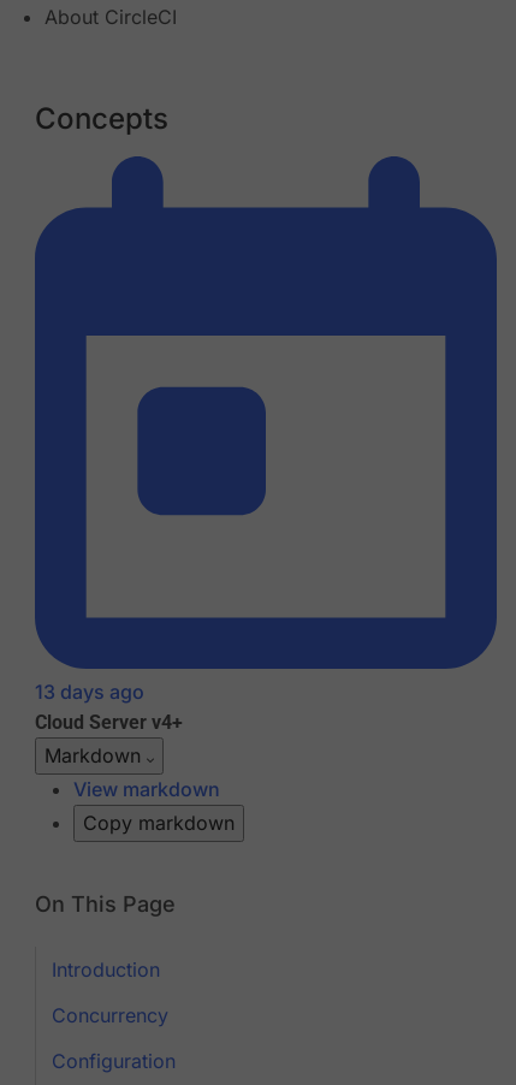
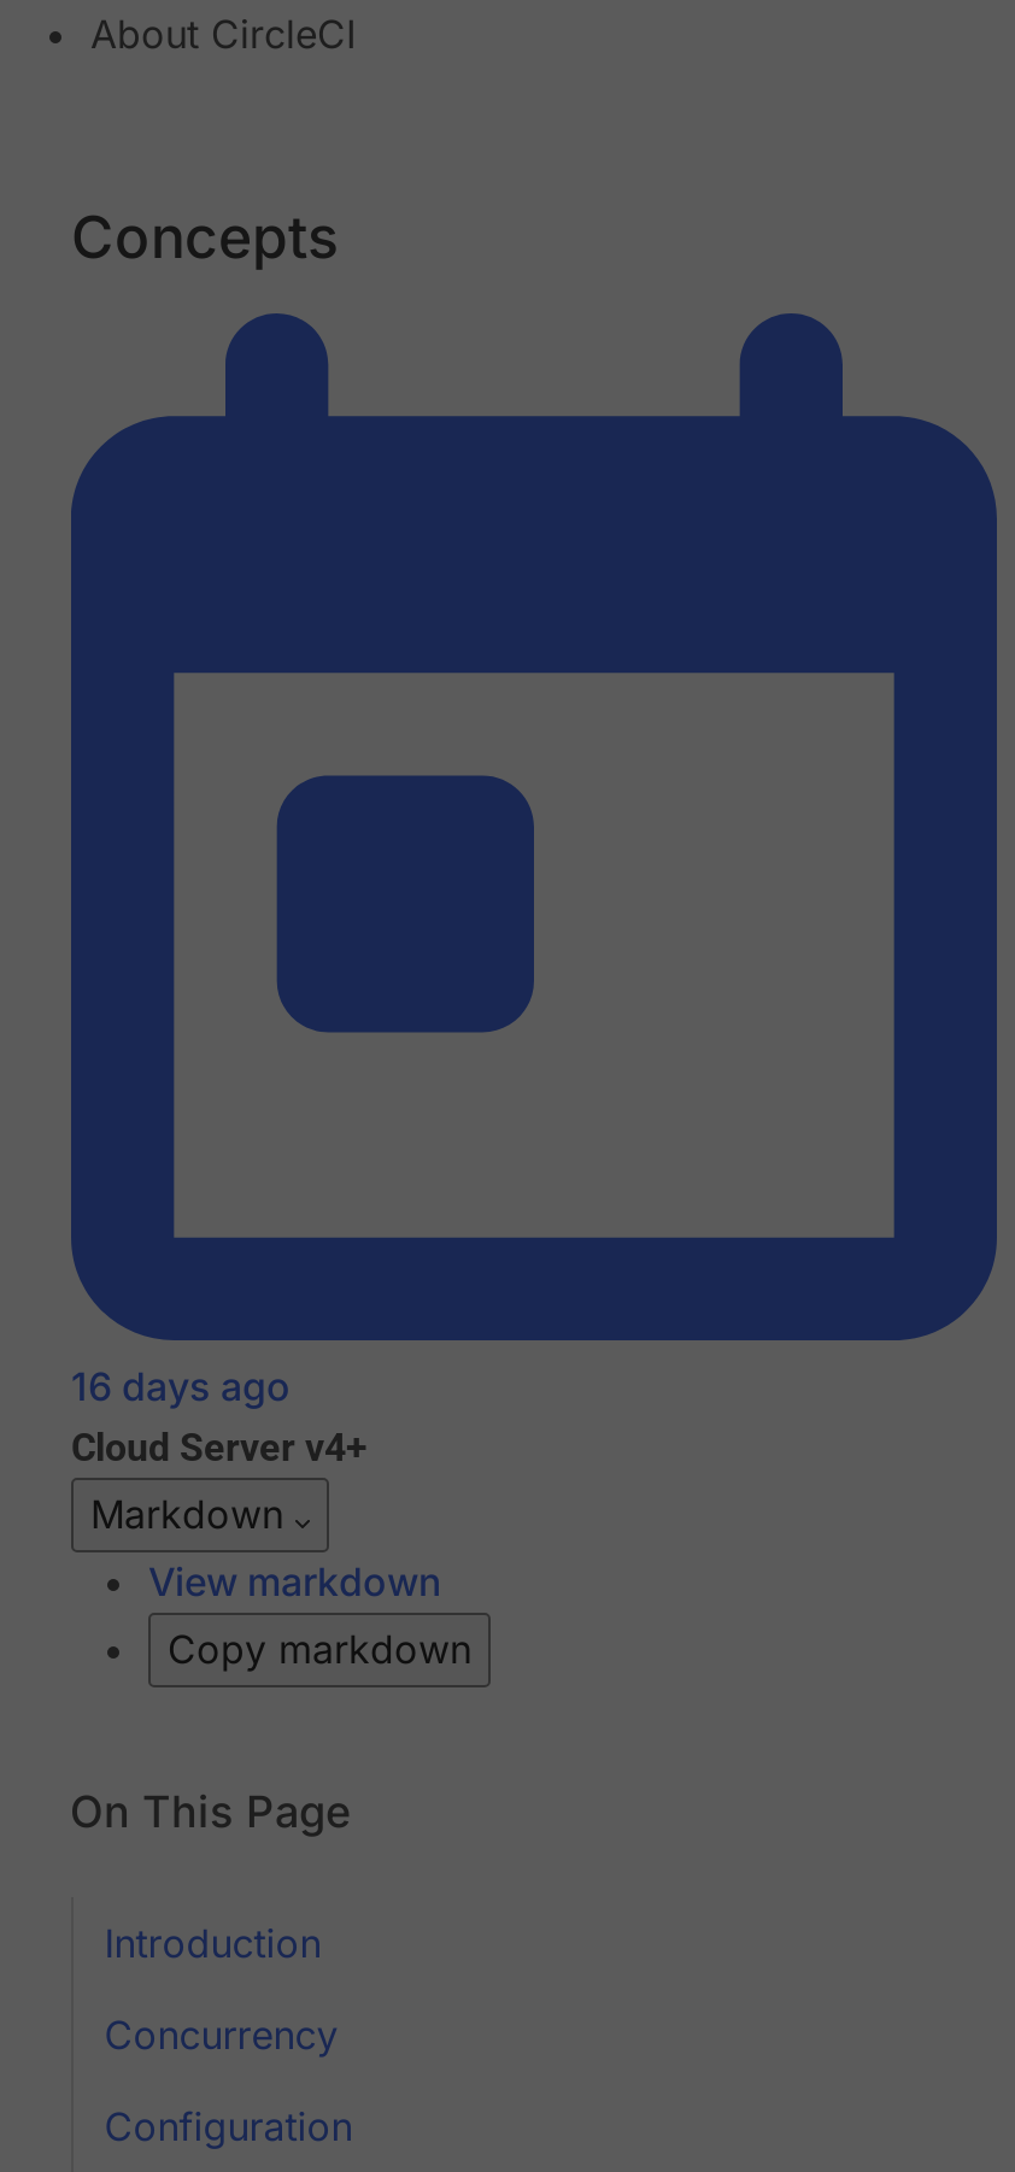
[35,680,144,704] 13 days ago -> [71,1363,291,1411] 16 days ago

